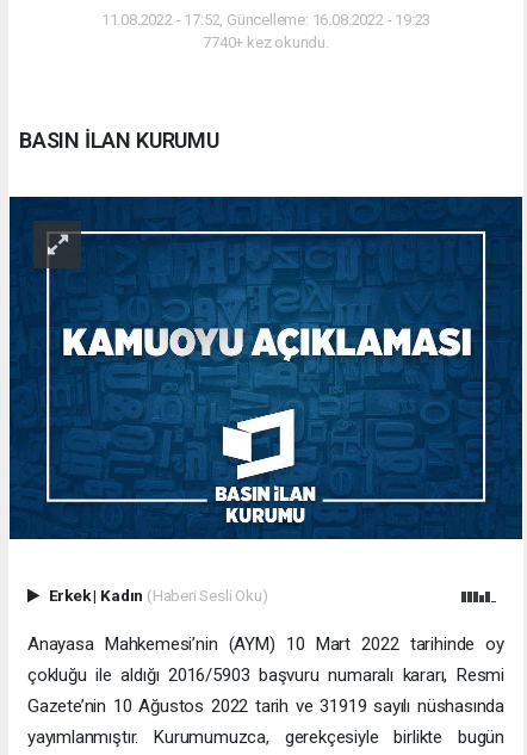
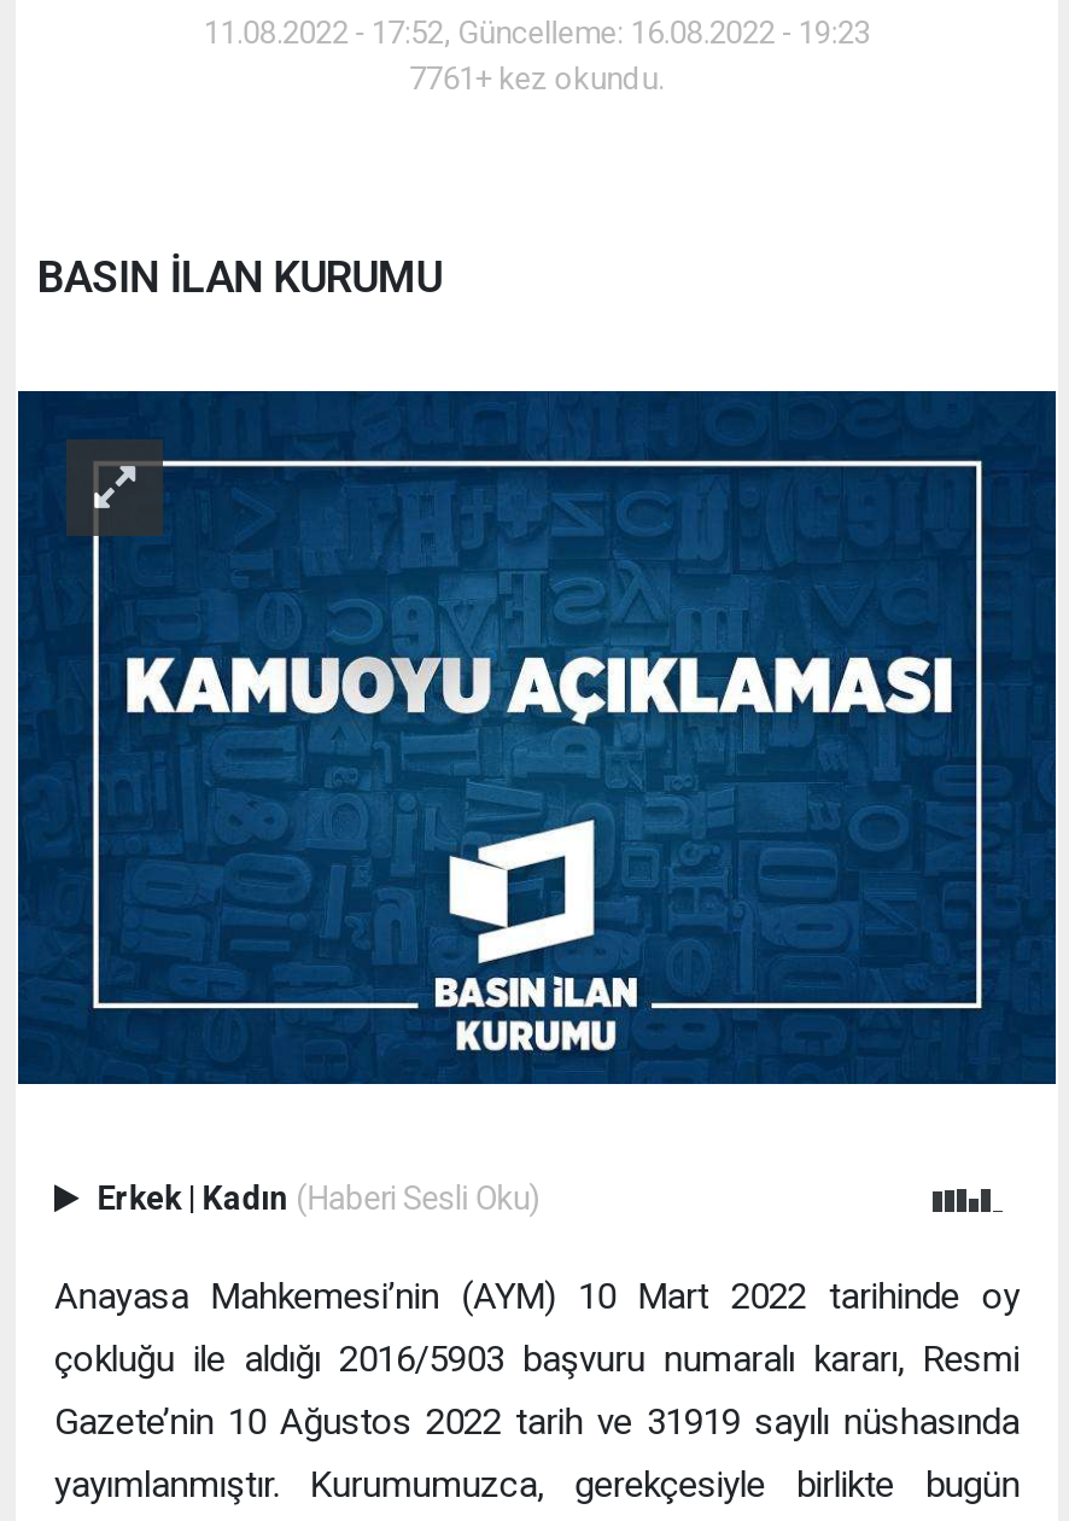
[203,33,329,51] 7740+ kez okundu. -> [409,60,665,96] 7761+ kez okundu.

